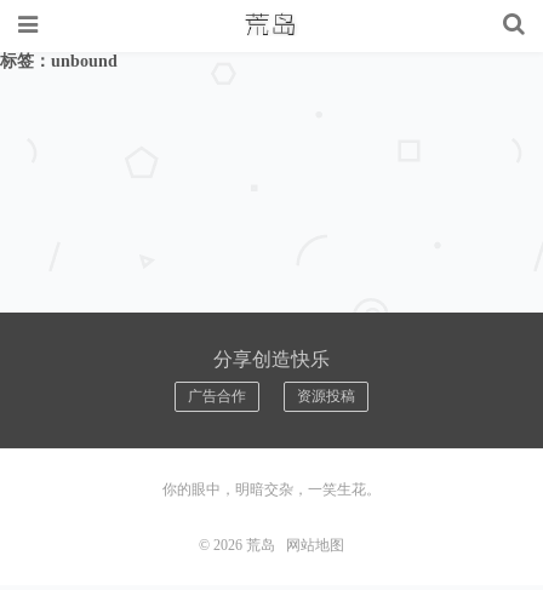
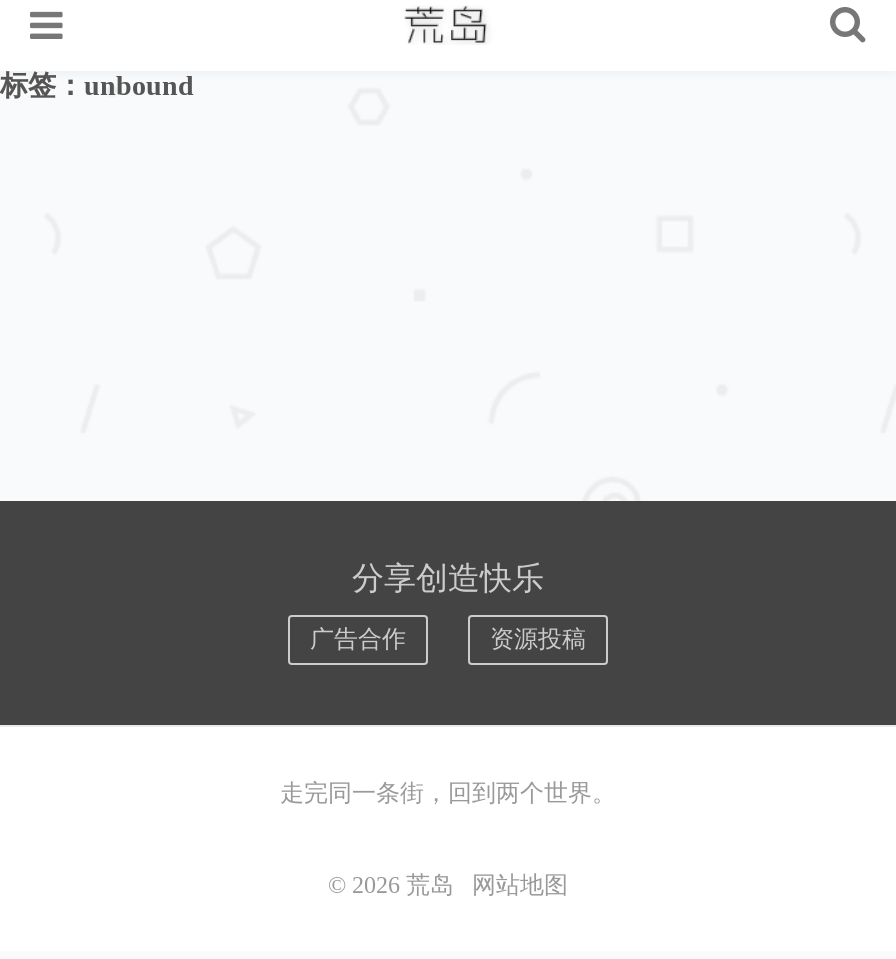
[162,481,381,498] 你的眼中，明暗交杂，一笑生花。 -> [280,779,616,807] 走完同一条街，回到两个世界。

